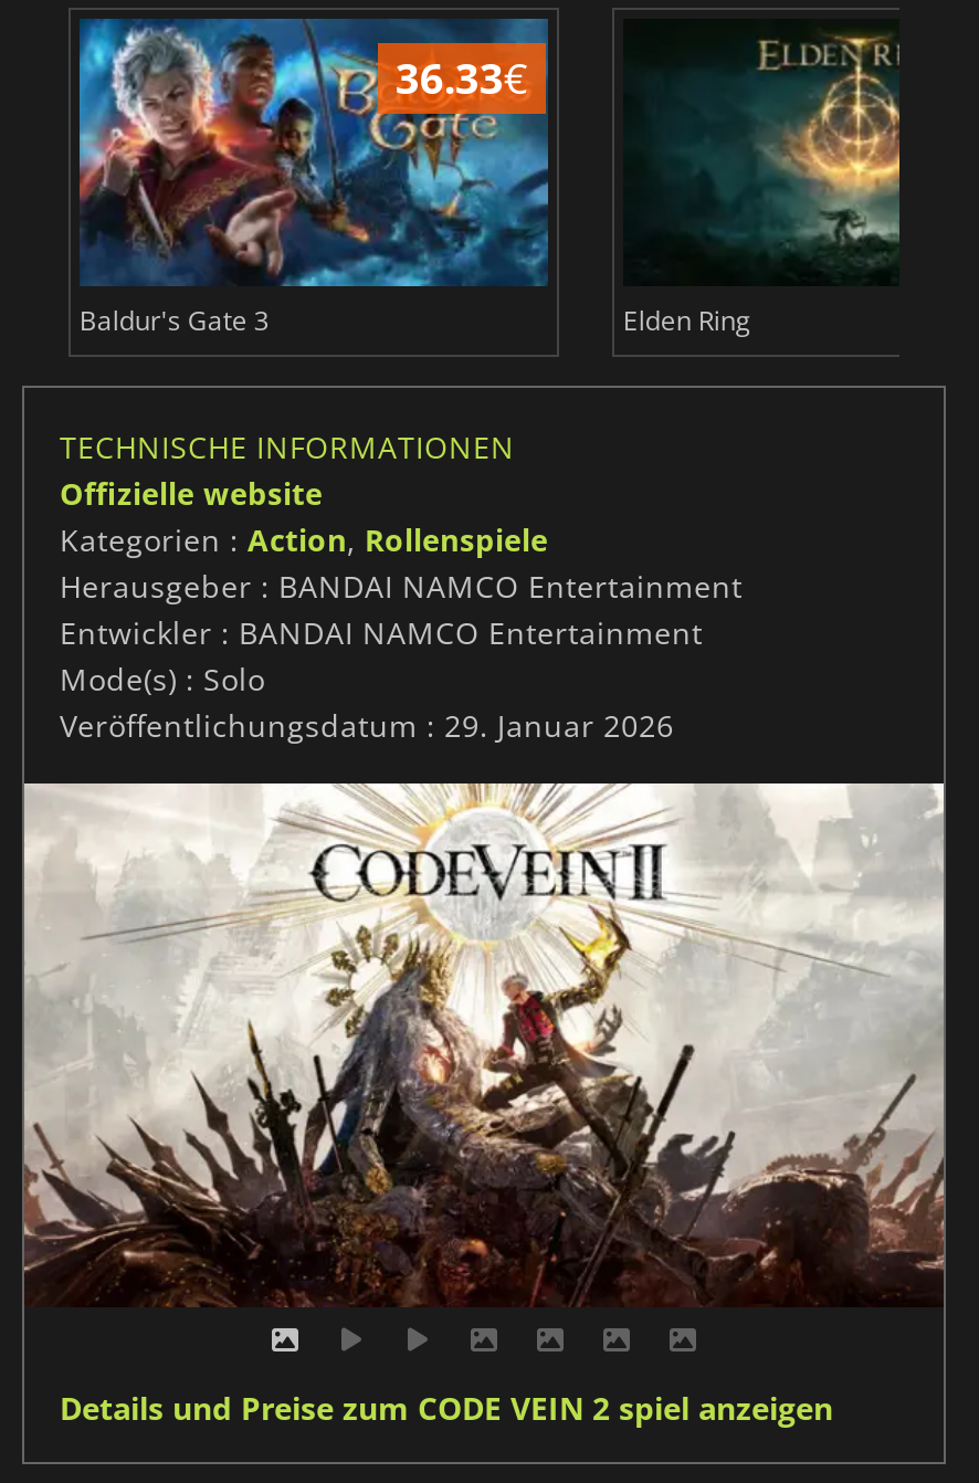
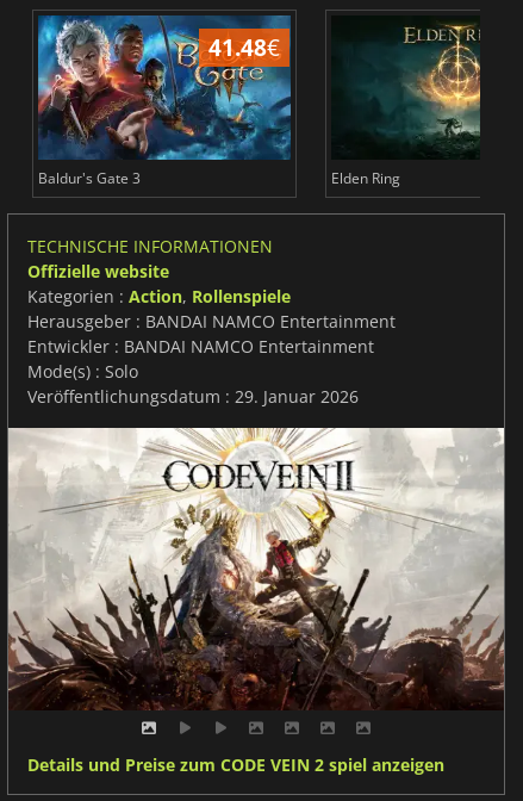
[395,48,528,107] 36.33€ -> [208,31,280,63] 41.48€

